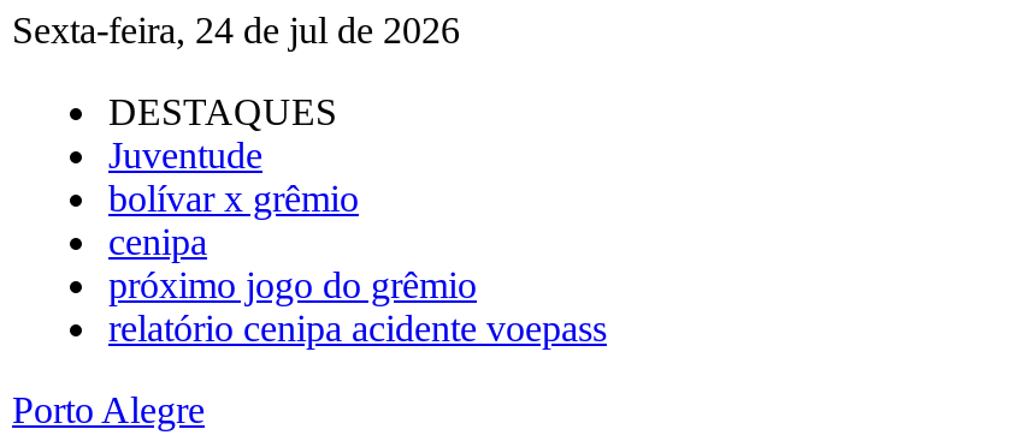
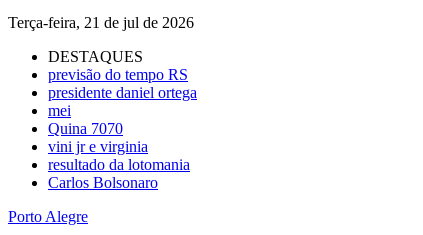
[12,10,460,50] Sexta-feira, 24 de jul de 2026 -> [8,14,194,31] Terça-feira, 21 de jul de 2026
[108,135,607,348] Juventude | bolívar x grêmio | cenipa | próximo jogo do grêmio | relatório cenipa acidente voepass -> [48,66,197,191] previsão do tempo RS | presidente daniel ortega | mei | Quina 7070 | vini jr e virginia | resultado da lotomania | Carlos Bolsonaro

